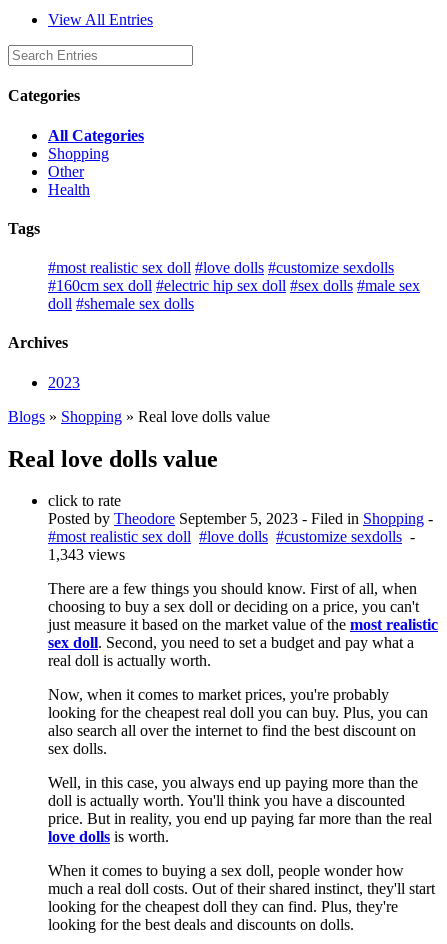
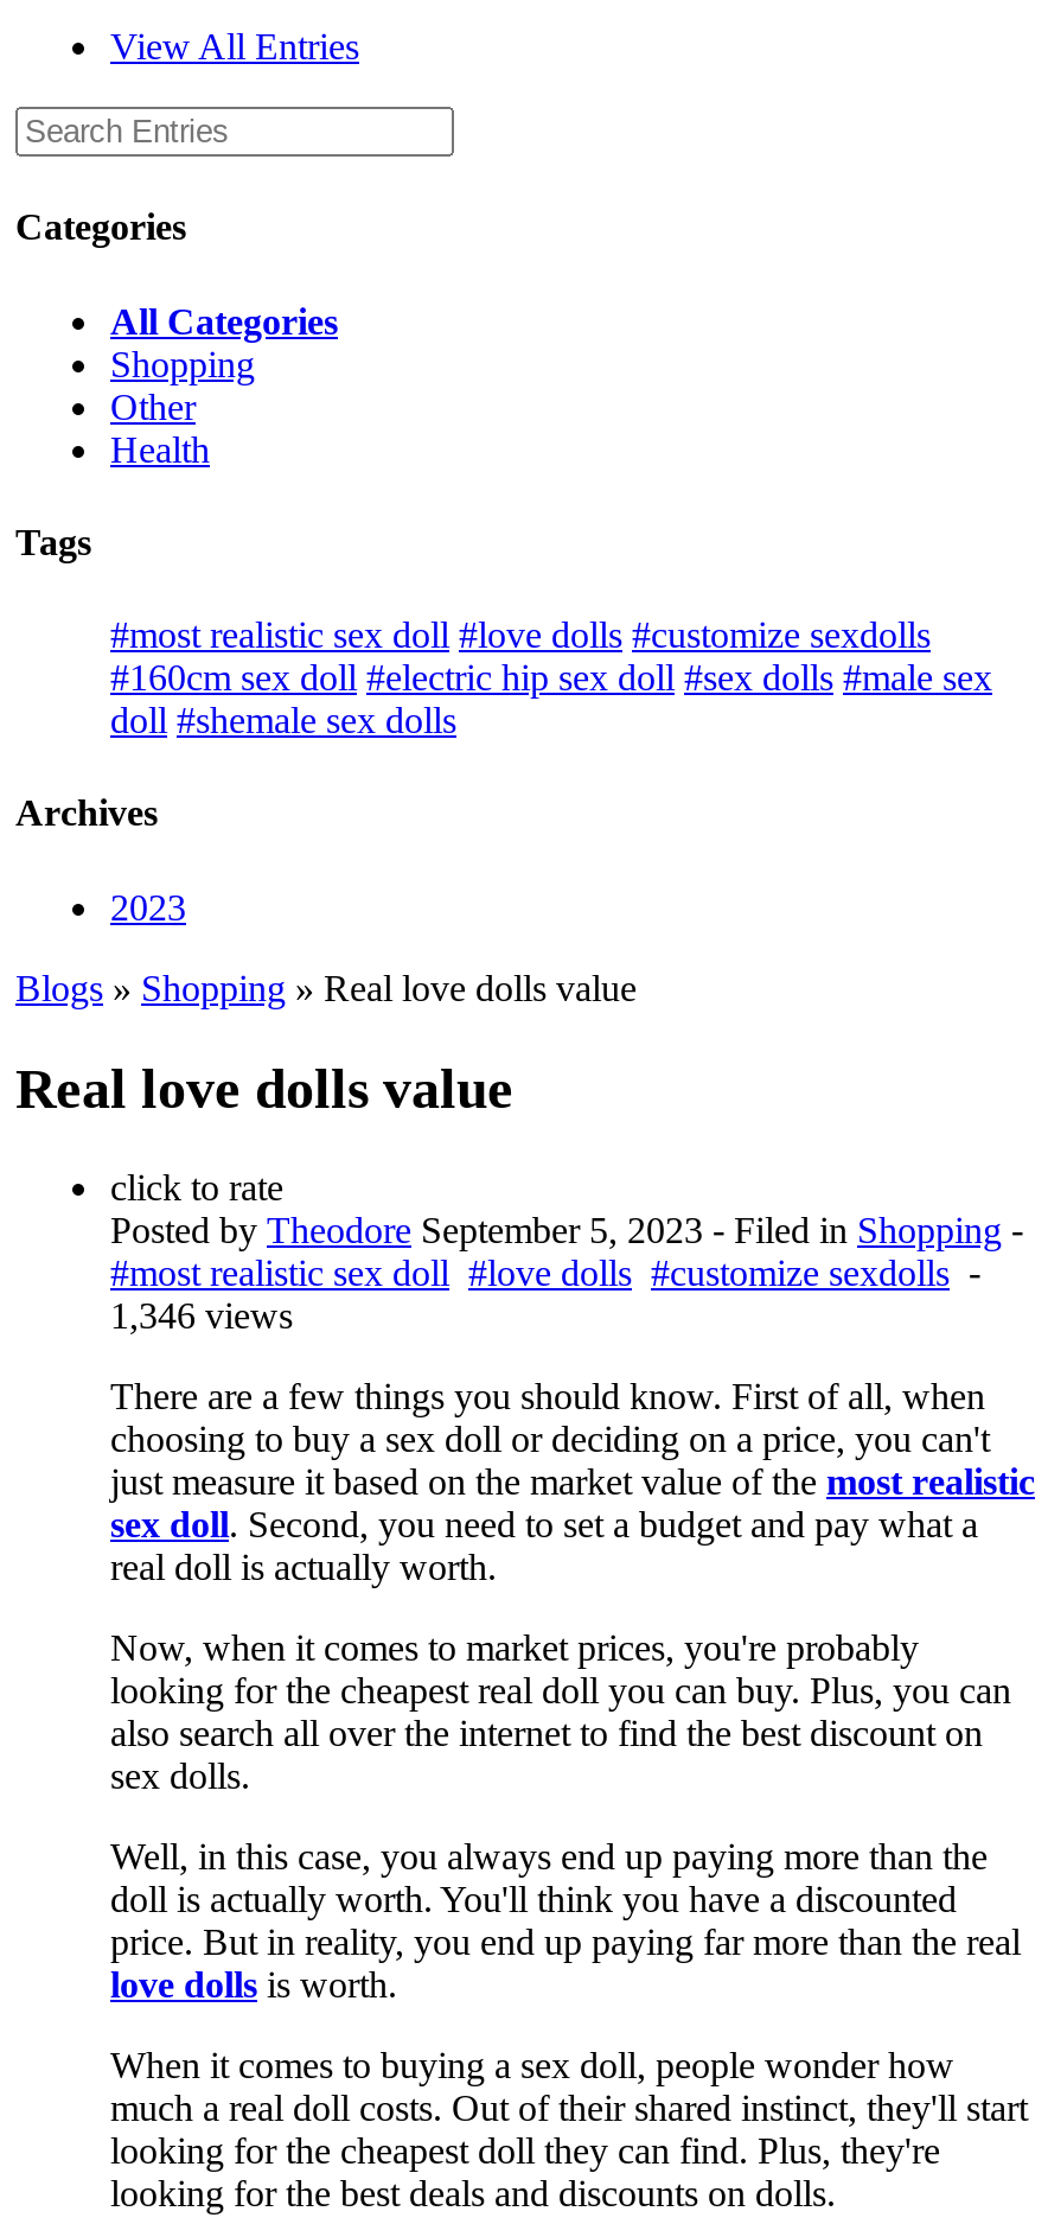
[48,546,125,563] 1,343 views -> [110,1296,293,1337] 1,346 views

